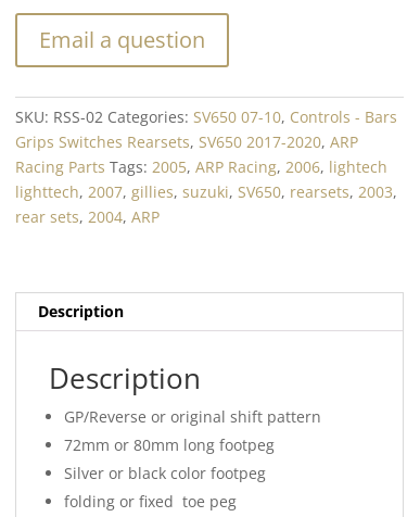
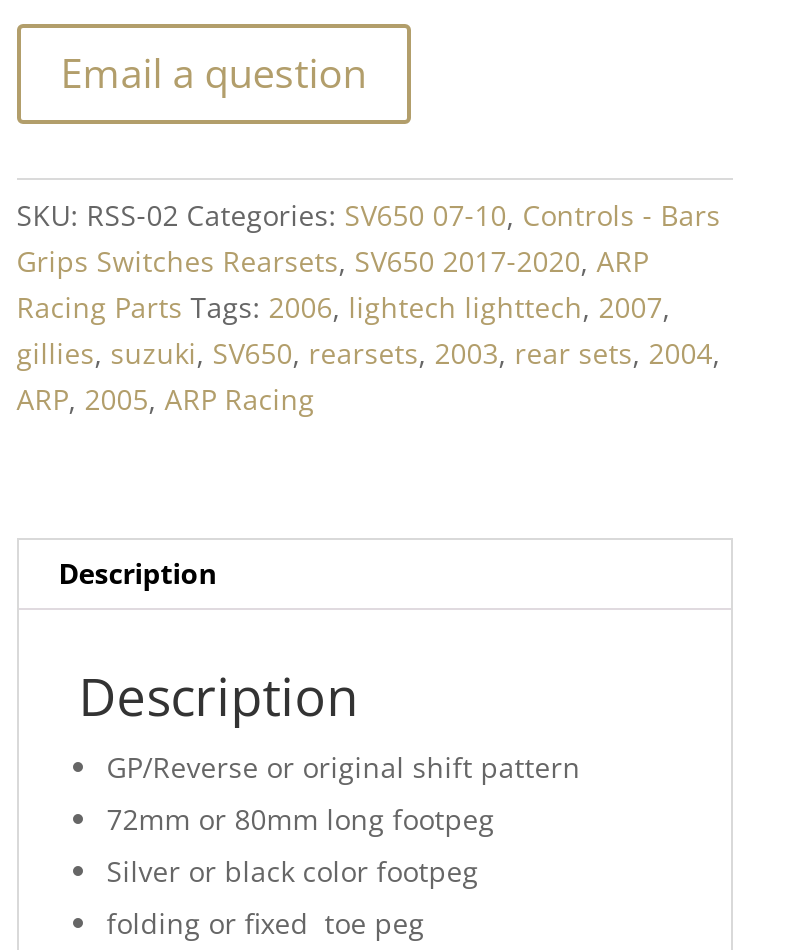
[15,156,397,227] Racing Parts Tags: 2005, ARP Racing, 2006, lightech | lighttech, 2007, gillies, suzuki, SV650, rearsets, 2003, | rear sets, 2004, ARP -> [17,288,721,418] Racing Parts Tags: 2006, lightech lighttech, 2007, | gillies, suzuki, SV650, rearsets, 2003, rear sets, 2004, | ARP, 2005, ARP Racing

